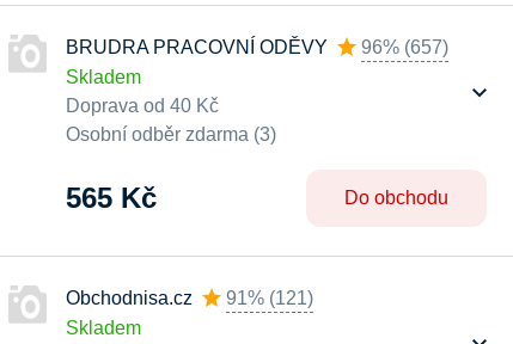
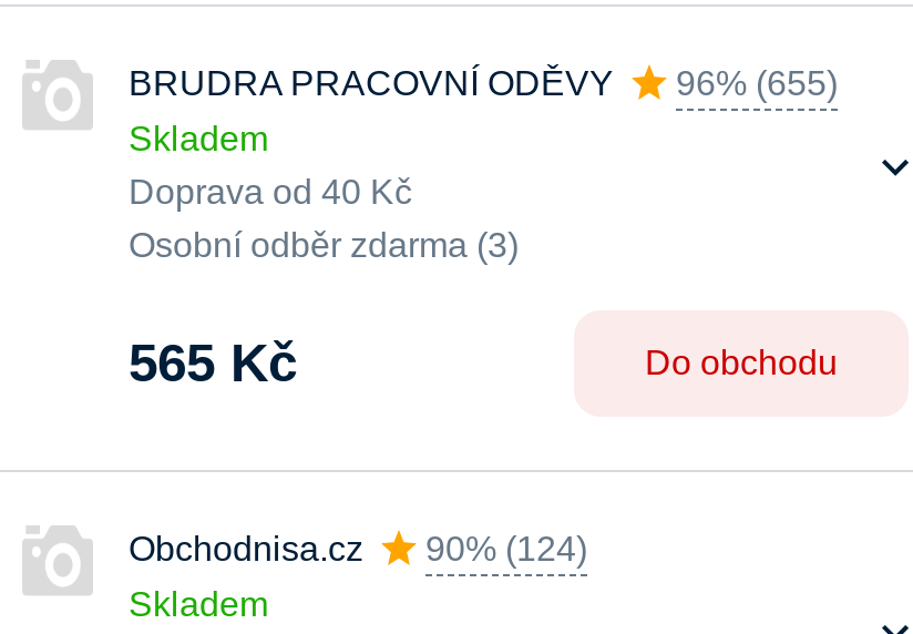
[66,37,448,57] BRUDRA PRACOVNÍ ODĚVY 96% (657) -> [129,64,838,102] BRUDRA PRACOVNÍ ODĚVY 96% (655)
[66,288,313,308] Obchodnisa.cz 91% (121) -> [129,530,587,567] Obchodnisa.cz 90% (124)

